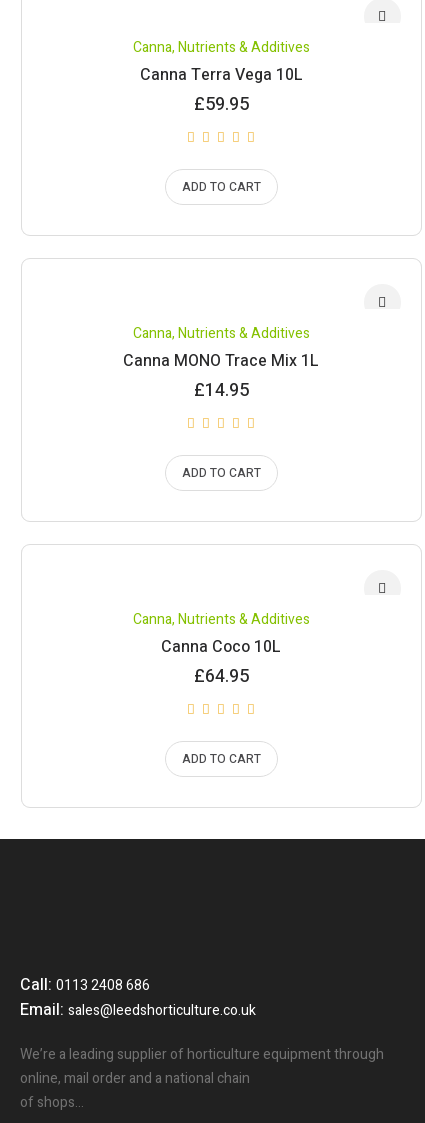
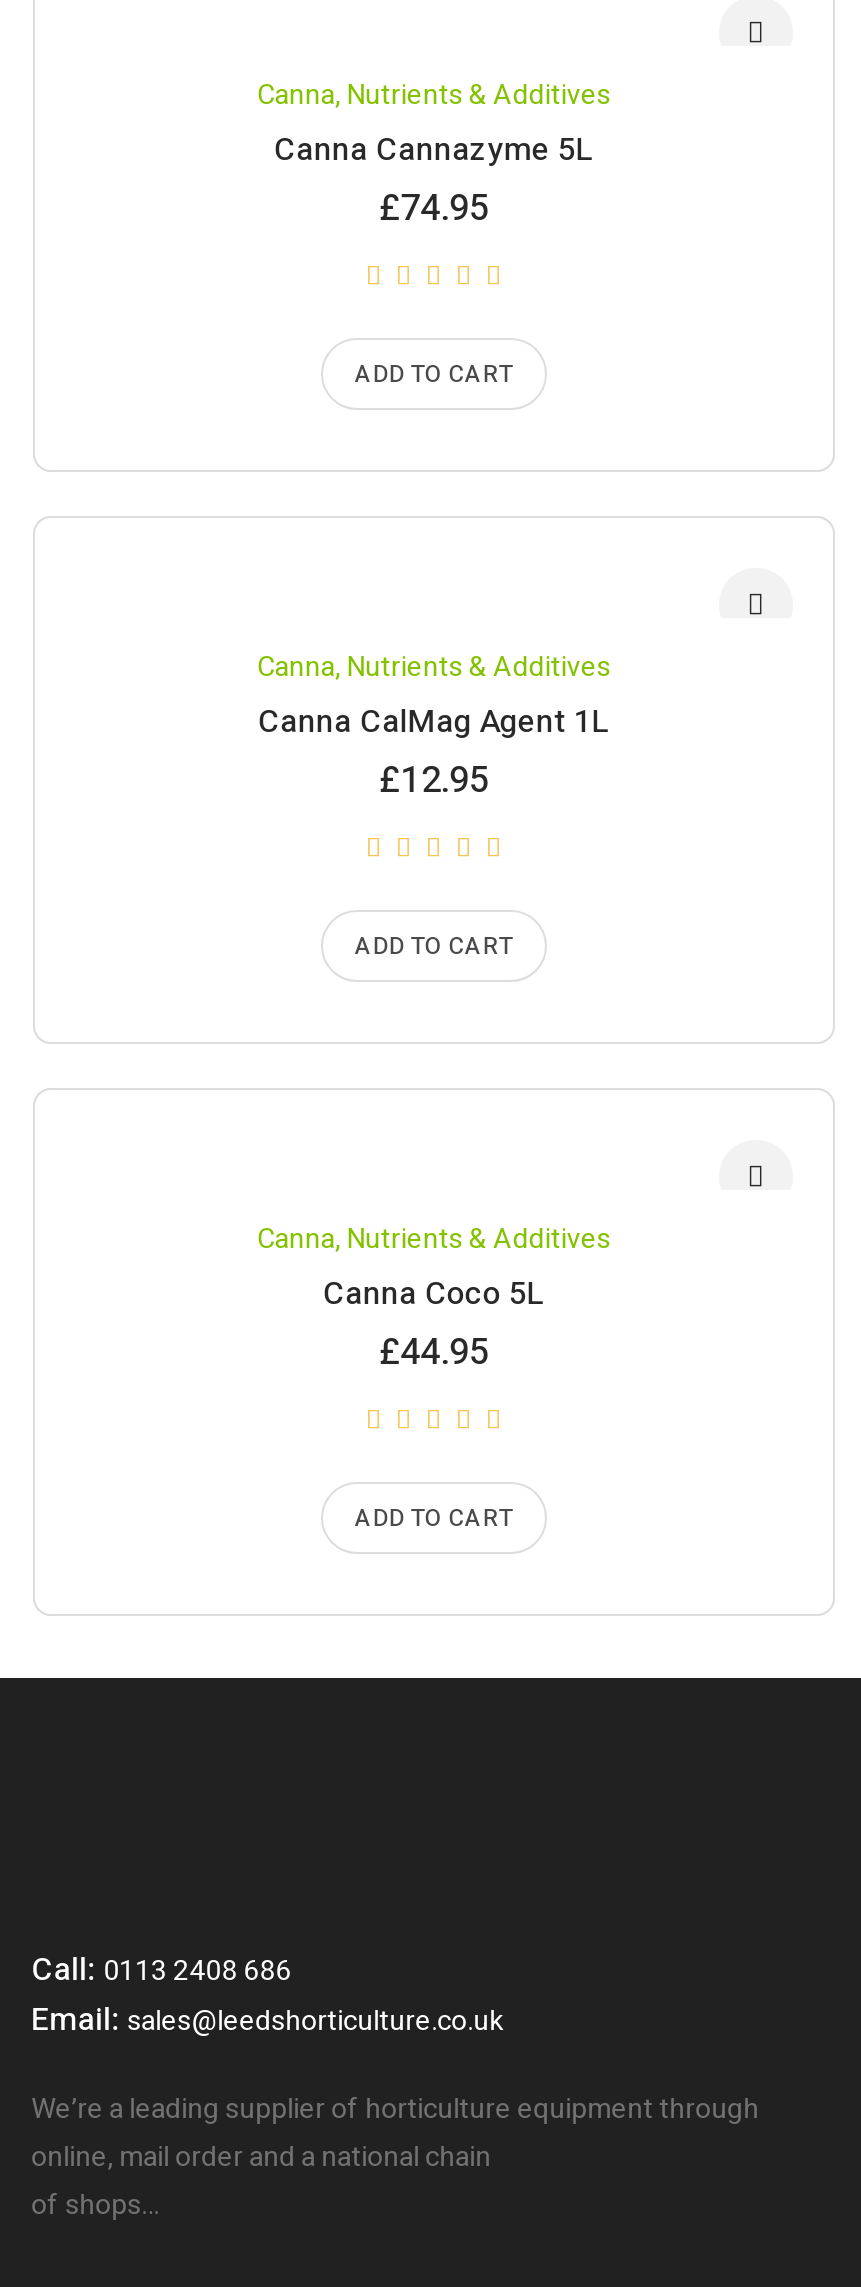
[140,63,303,118] Canna Terra Vega 10L | £59.95 -> [274,126,594,236] Canna Cannazyme 5L | £74.95
[123,349,319,404] Canna MONO Trace Mix 1L | £14.95 -> [258,698,610,808] Canna CalMag Agent 1L | £12.95
[161,635,281,659] Canna Coco 10L -> [323,1270,545,1318] Canna Coco 5L
[194,663,249,690] £64.95 -> [379,1326,489,1380] £44.95

